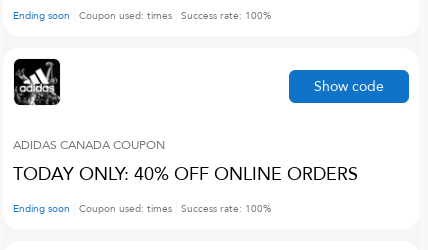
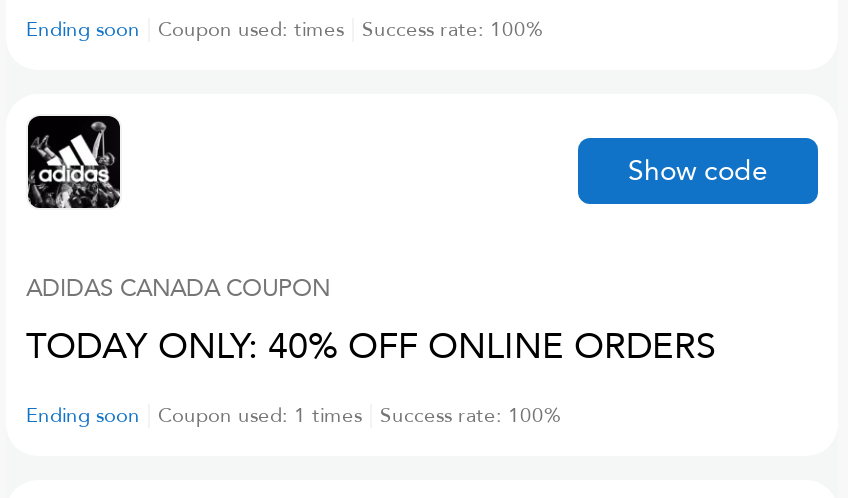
[79,202,172,216] Coupon used: times -> [158,402,362,430] Coupon used: 1 times

